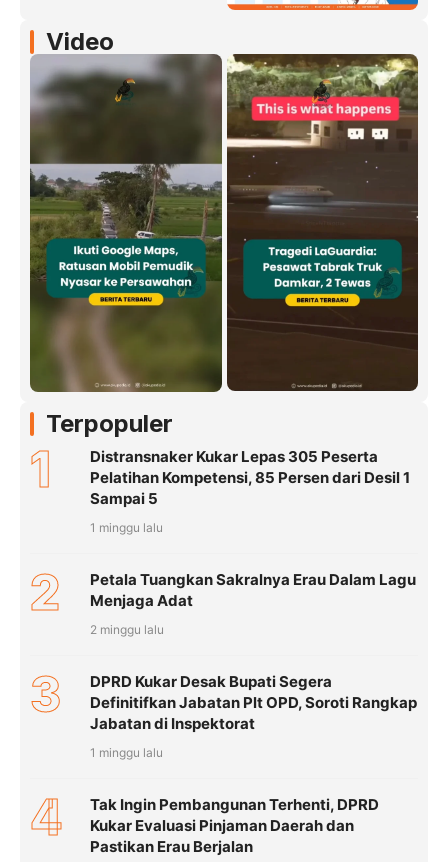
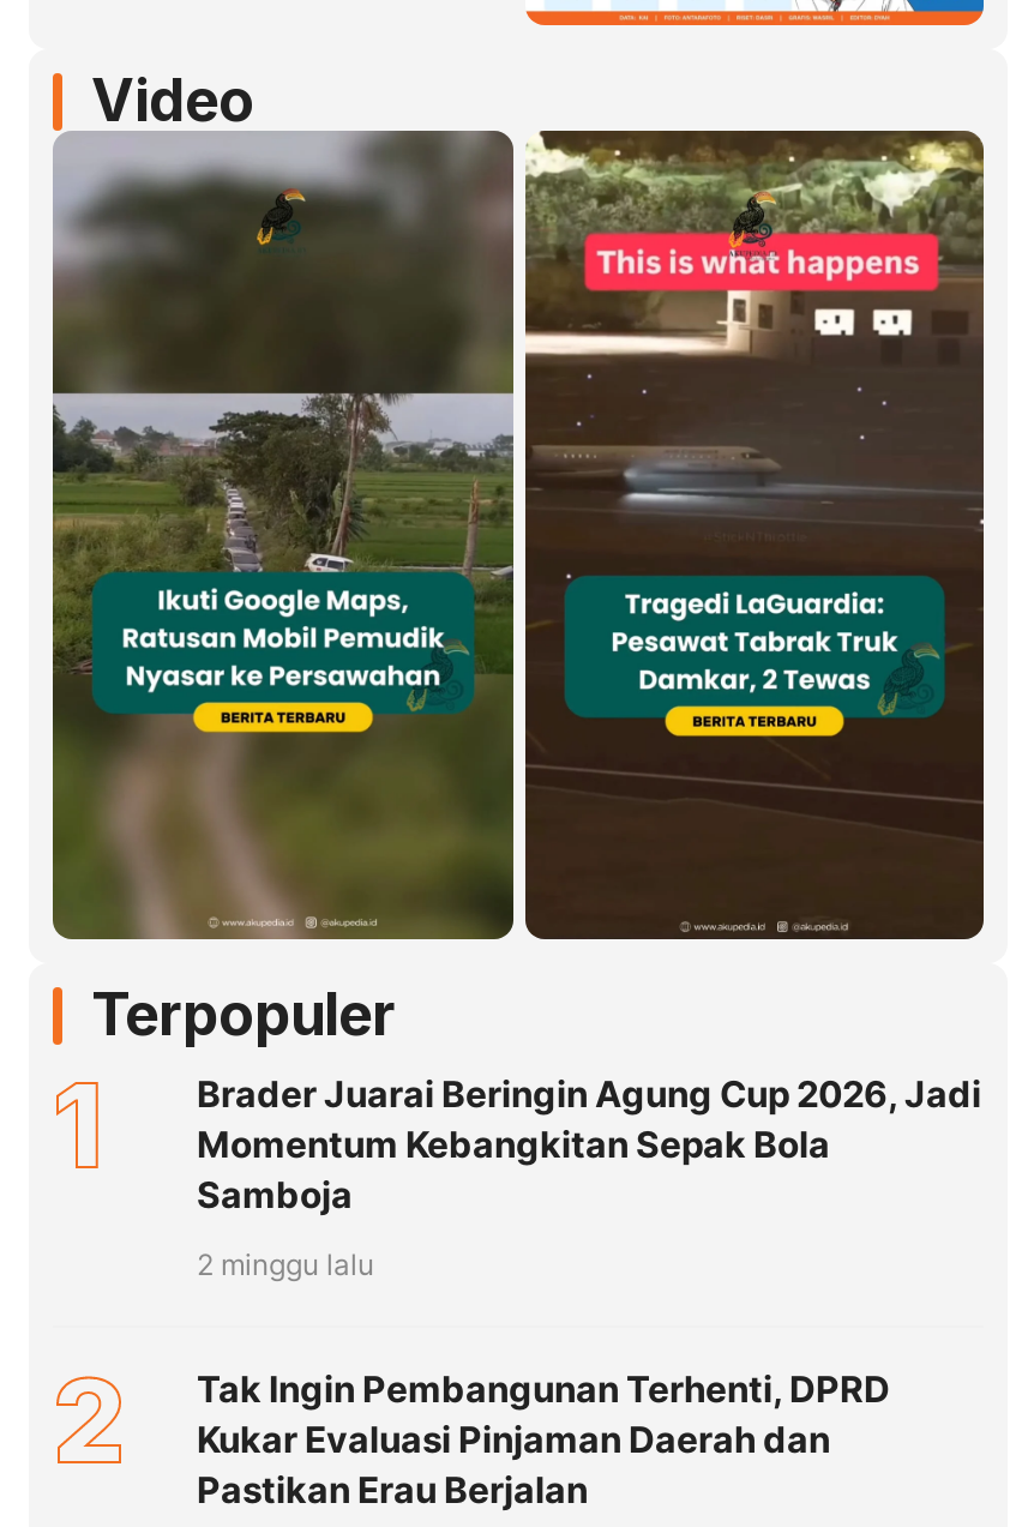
[90,447,410,508] Distransnaker Kukar Lepas 305 Peserta | Pelatihan Kompetensi, 85 Persen dari Desil 1 | Sampai 5 -> [197,1072,981,1218] Brader Juarai Beringin Agung Cup 2026, Jadi | Momentum Kebangkitan Sepak Bola | Samboja
[90,520,163,535] 1 minggu lalu -> [197,1247,374,1283] 2 minggu lalu
[30,570,417,847] Petala Tuangkan Sakralnya Erau Dalam Lagu | Menjaga Adat | 2 minggu lalu | 3 | DPRD Kukar Desak Bupati Segera | Definitifkan Jabatan Plt OPD, Soroti Rangkap | Jabatan di Inspektorat | 1 minggu lalu | 4 -> none

